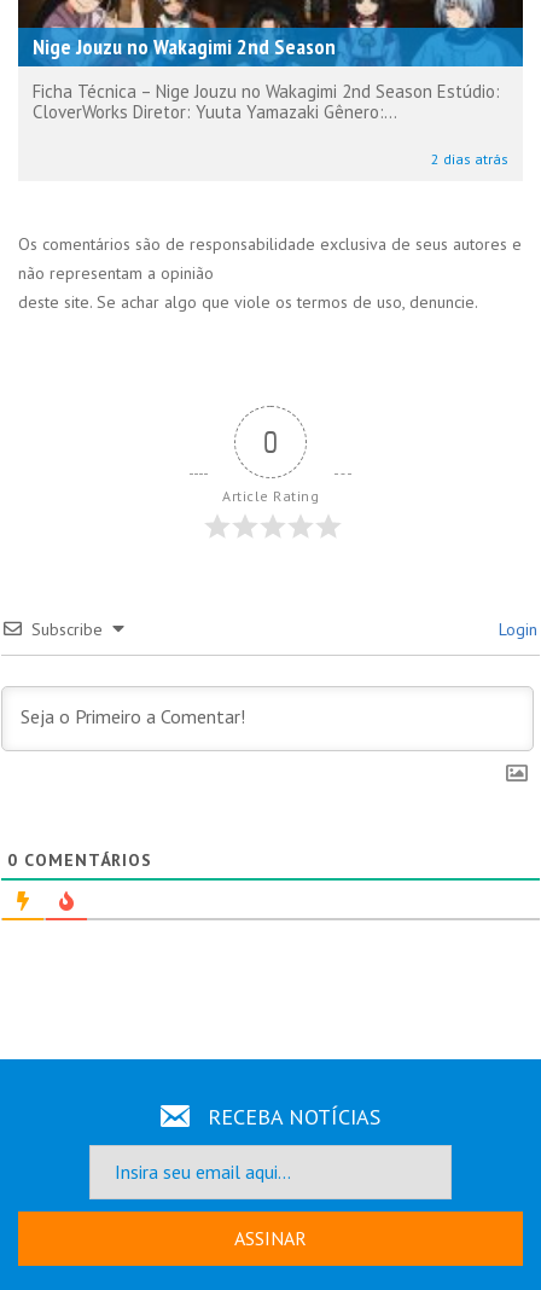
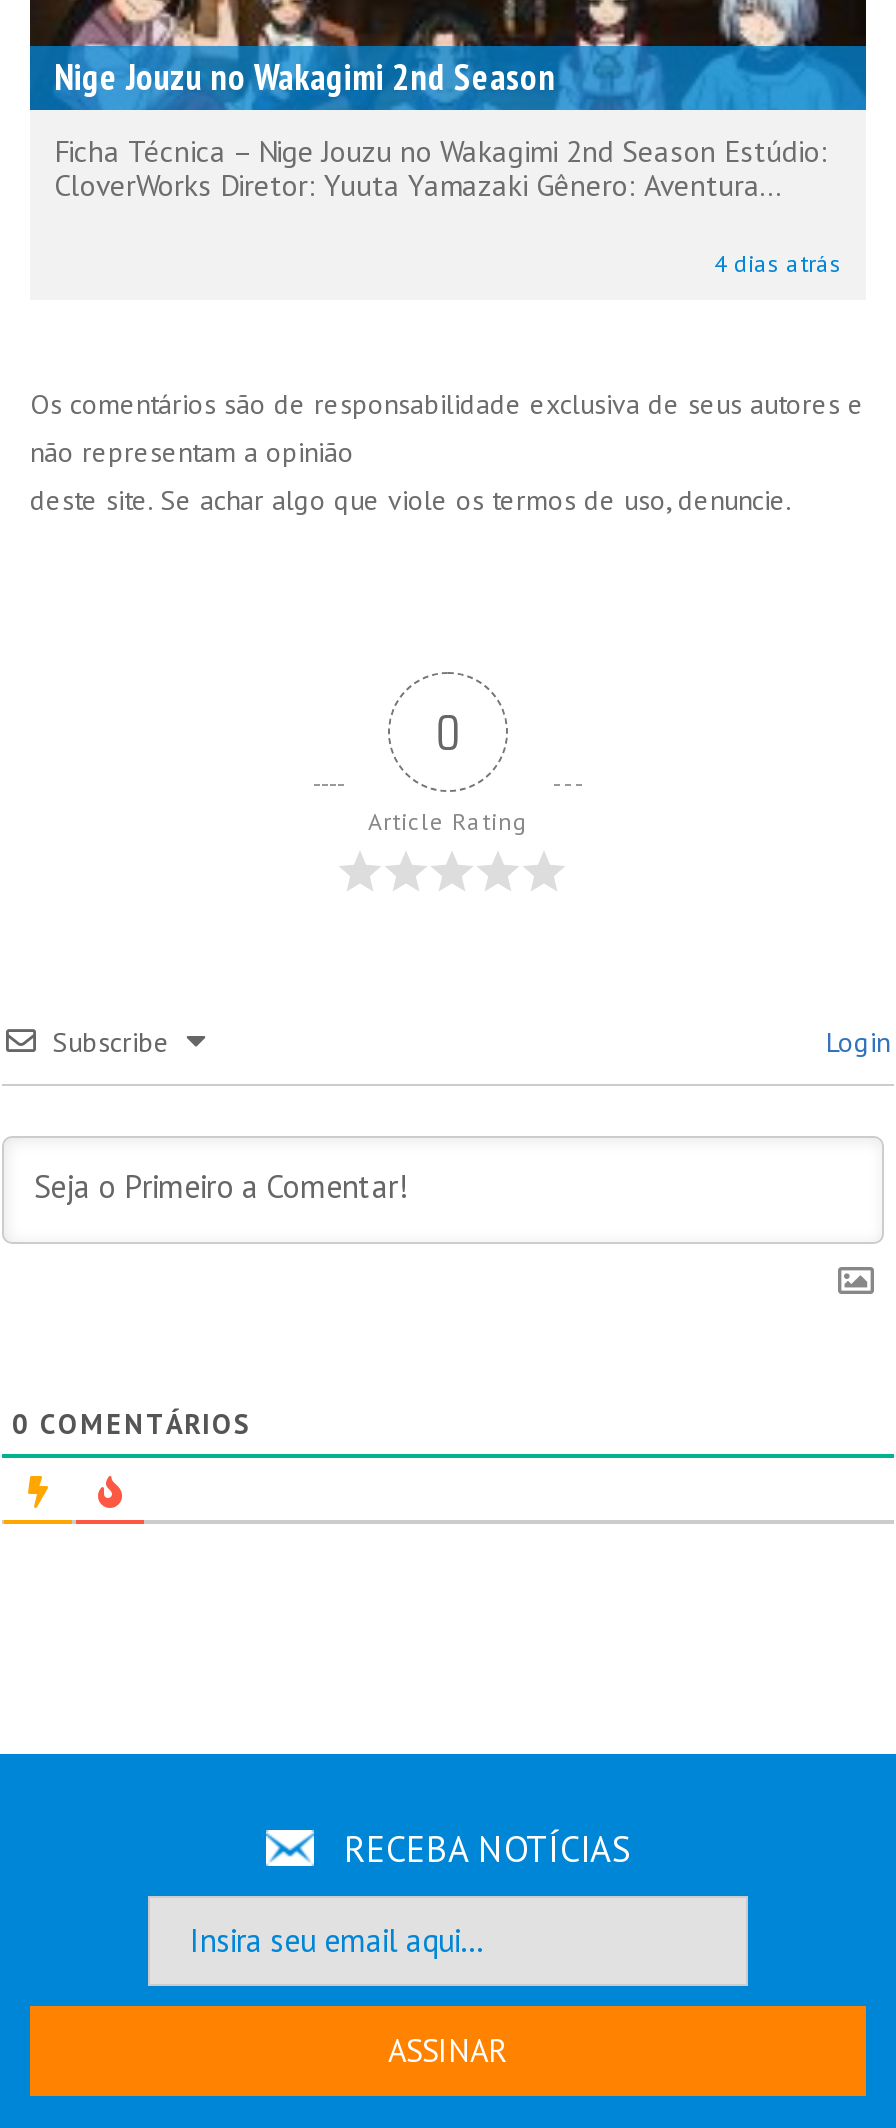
[33,101,397,124] CloverWorks Diretor: Yuuta Yamazaki Gênero:... -> [54,167,782,205] CloverWorks Diretor: Yuuta Yamazaki Gênero: Aventura...
[431,150,508,168] 2 dias atrás -> [714,249,842,279] 4 dias atrás

